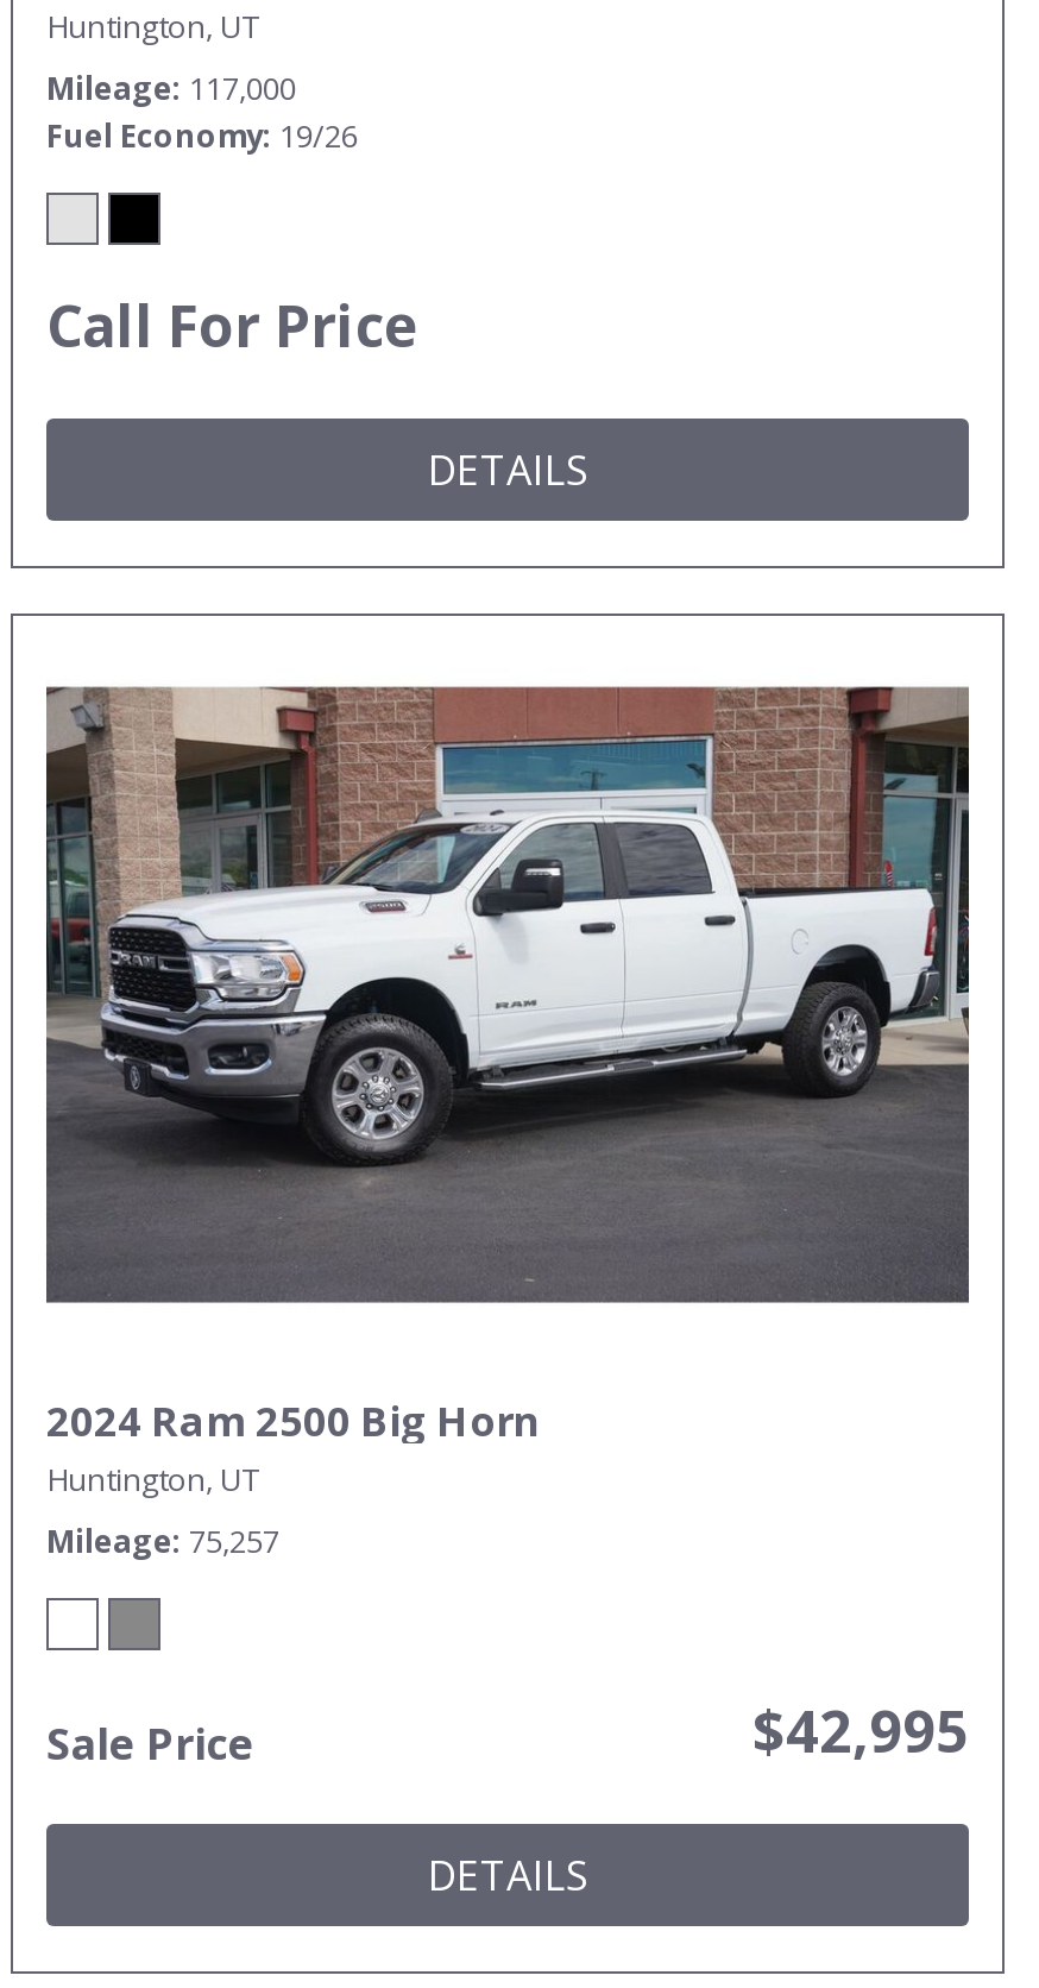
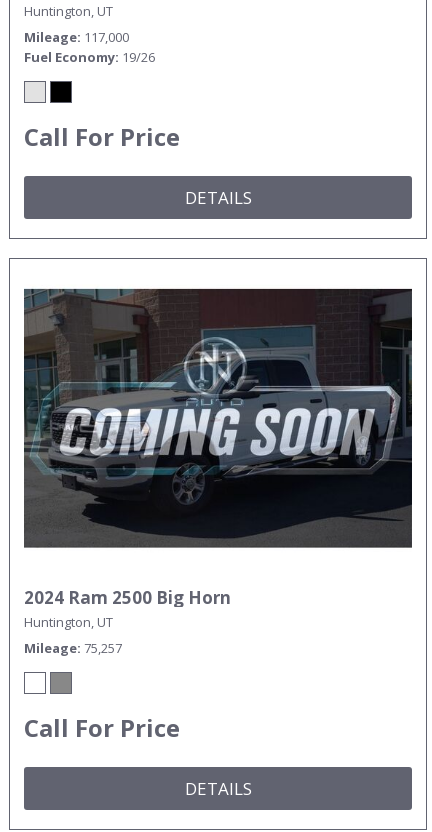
[46,685,971,1296] [image] -> [24,288,412,546] [image]
[46,1691,969,1772] Sale Price | $42,995 -> [24,711,180,744] Call For Price

